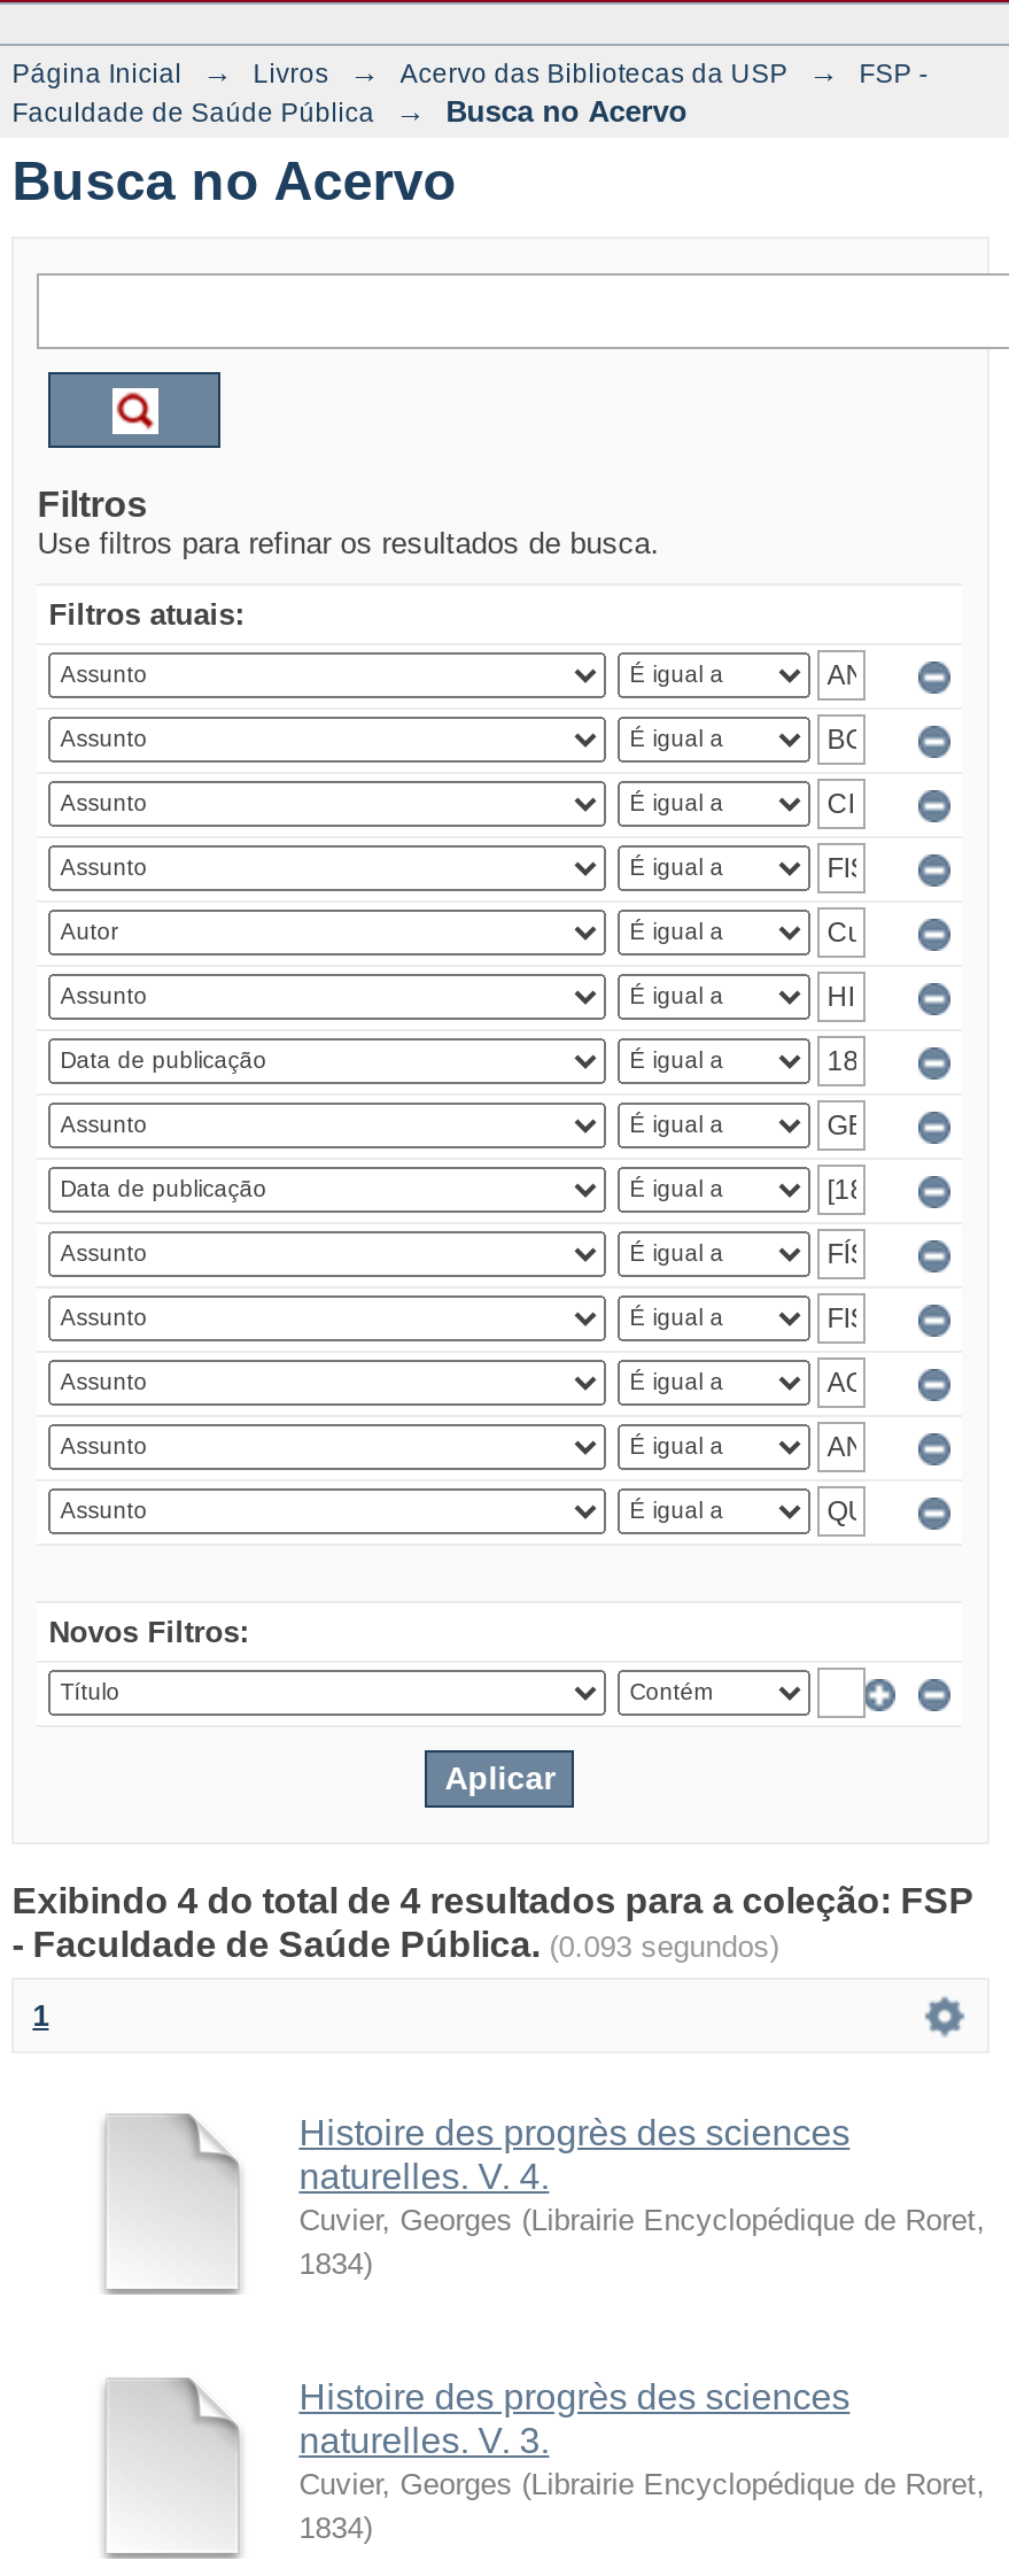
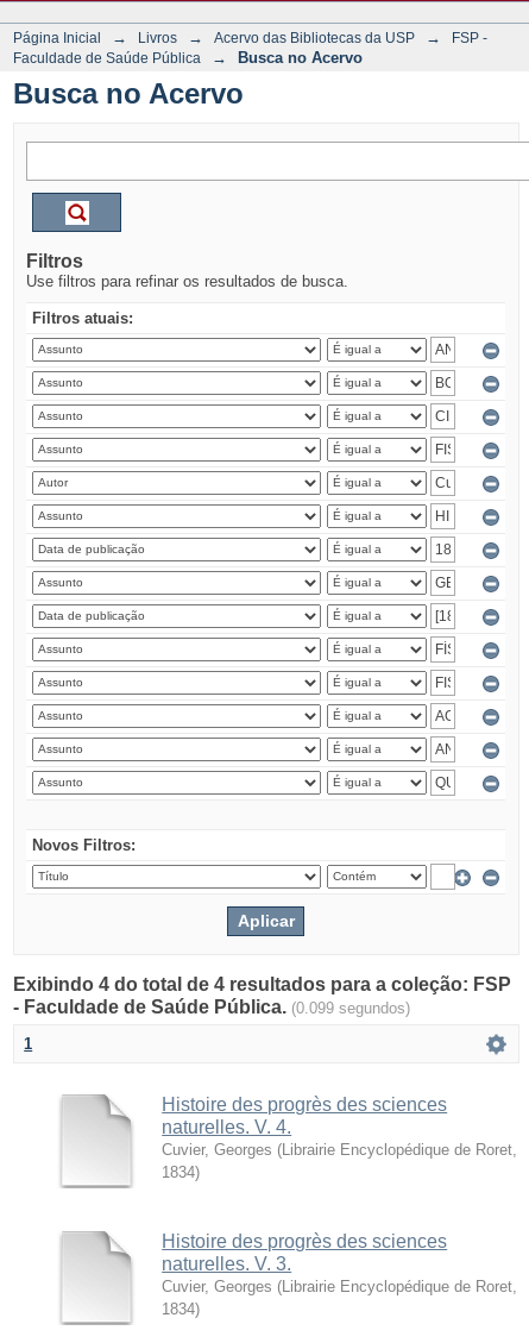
[12,1925,779,1964] - Faculdade de Saúde Pública. (0.093 segundos) -> [13,997,410,1017] - Faculdade de Saúde Pública. (0.099 segundos)

